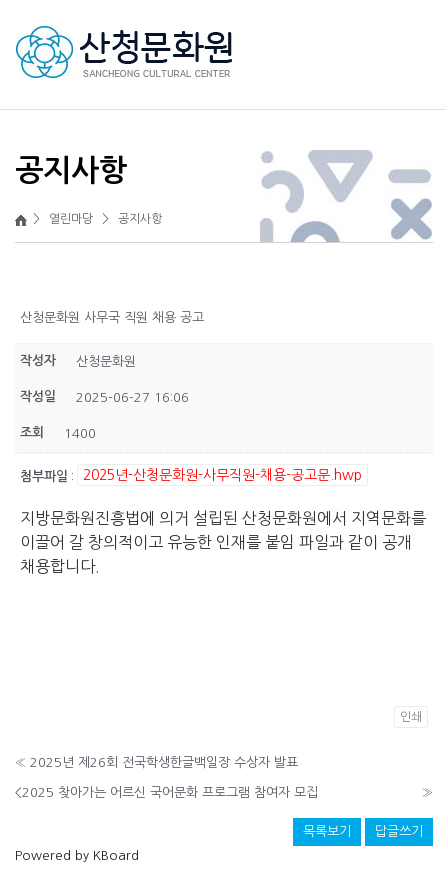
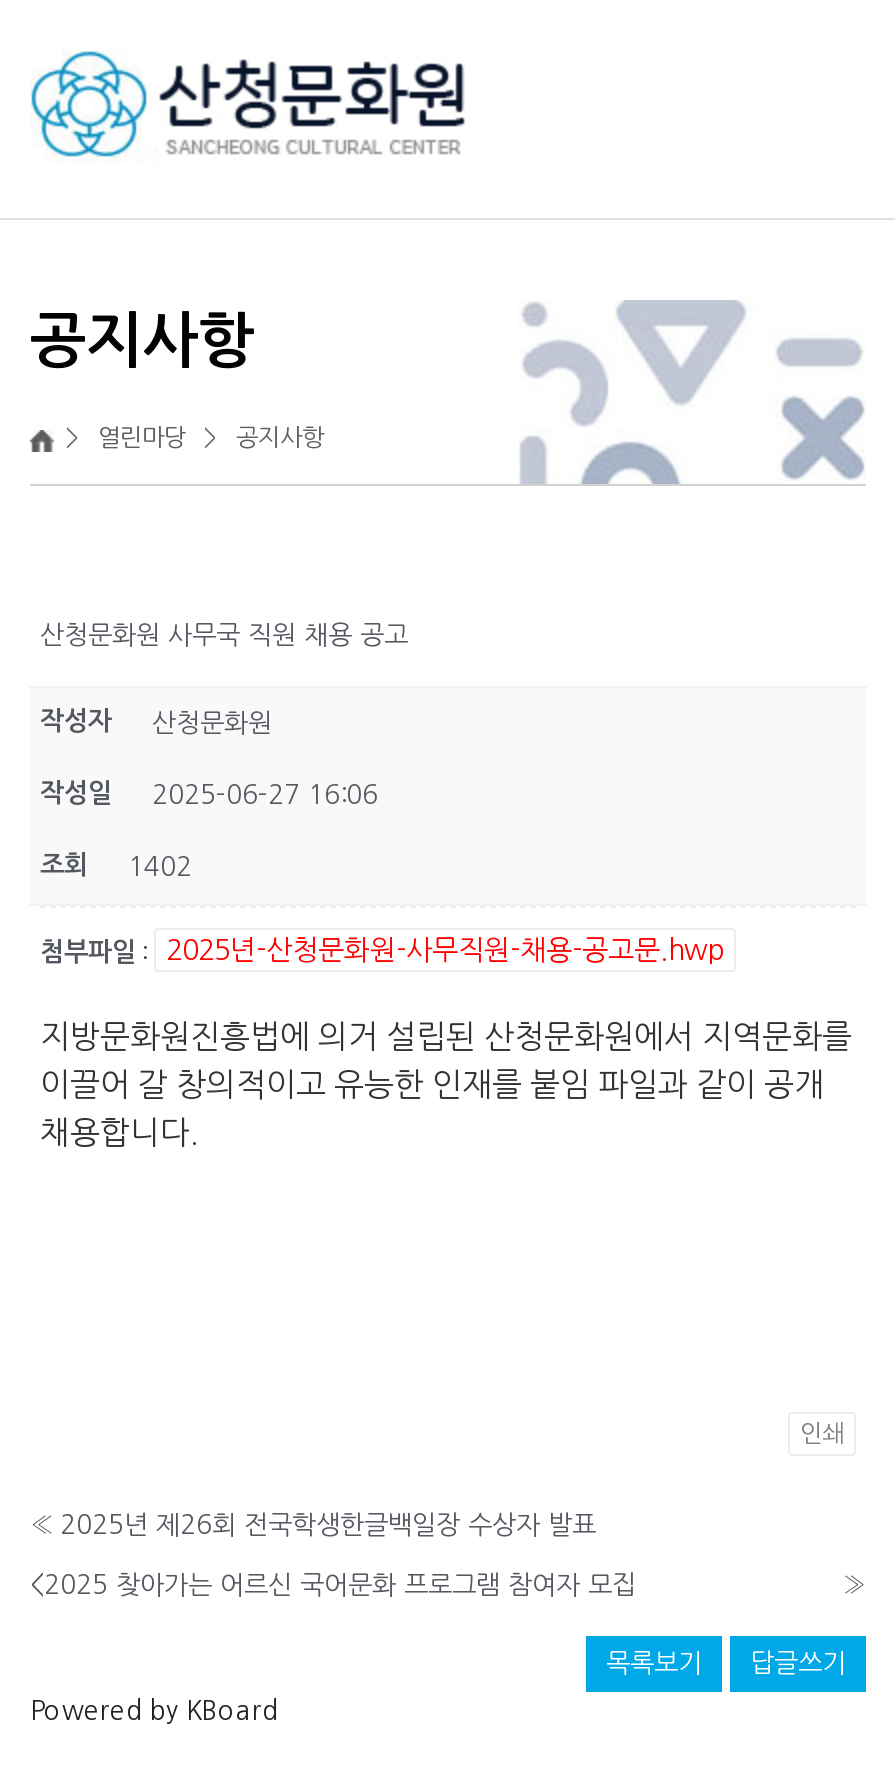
[20,426,96,440] 조회 1400 -> [40,852,192,880] 조회 1402

